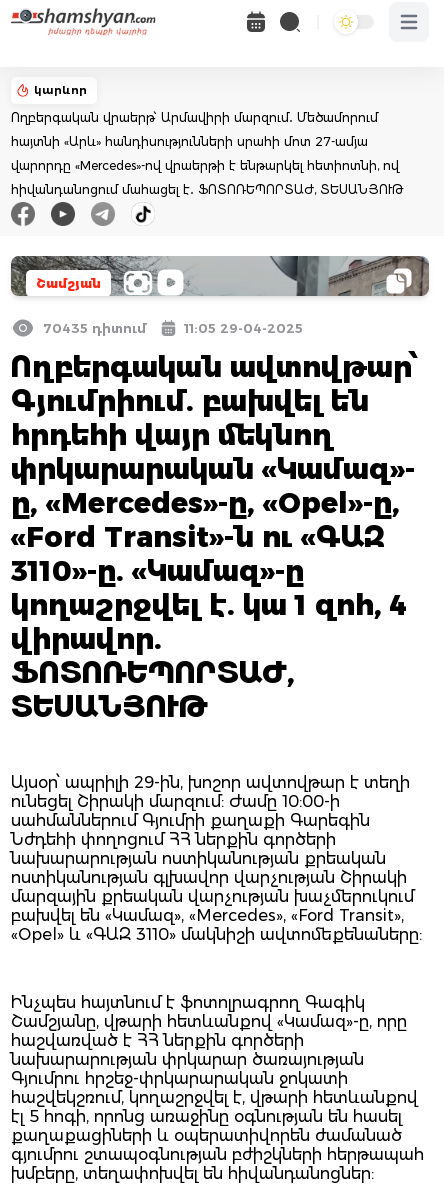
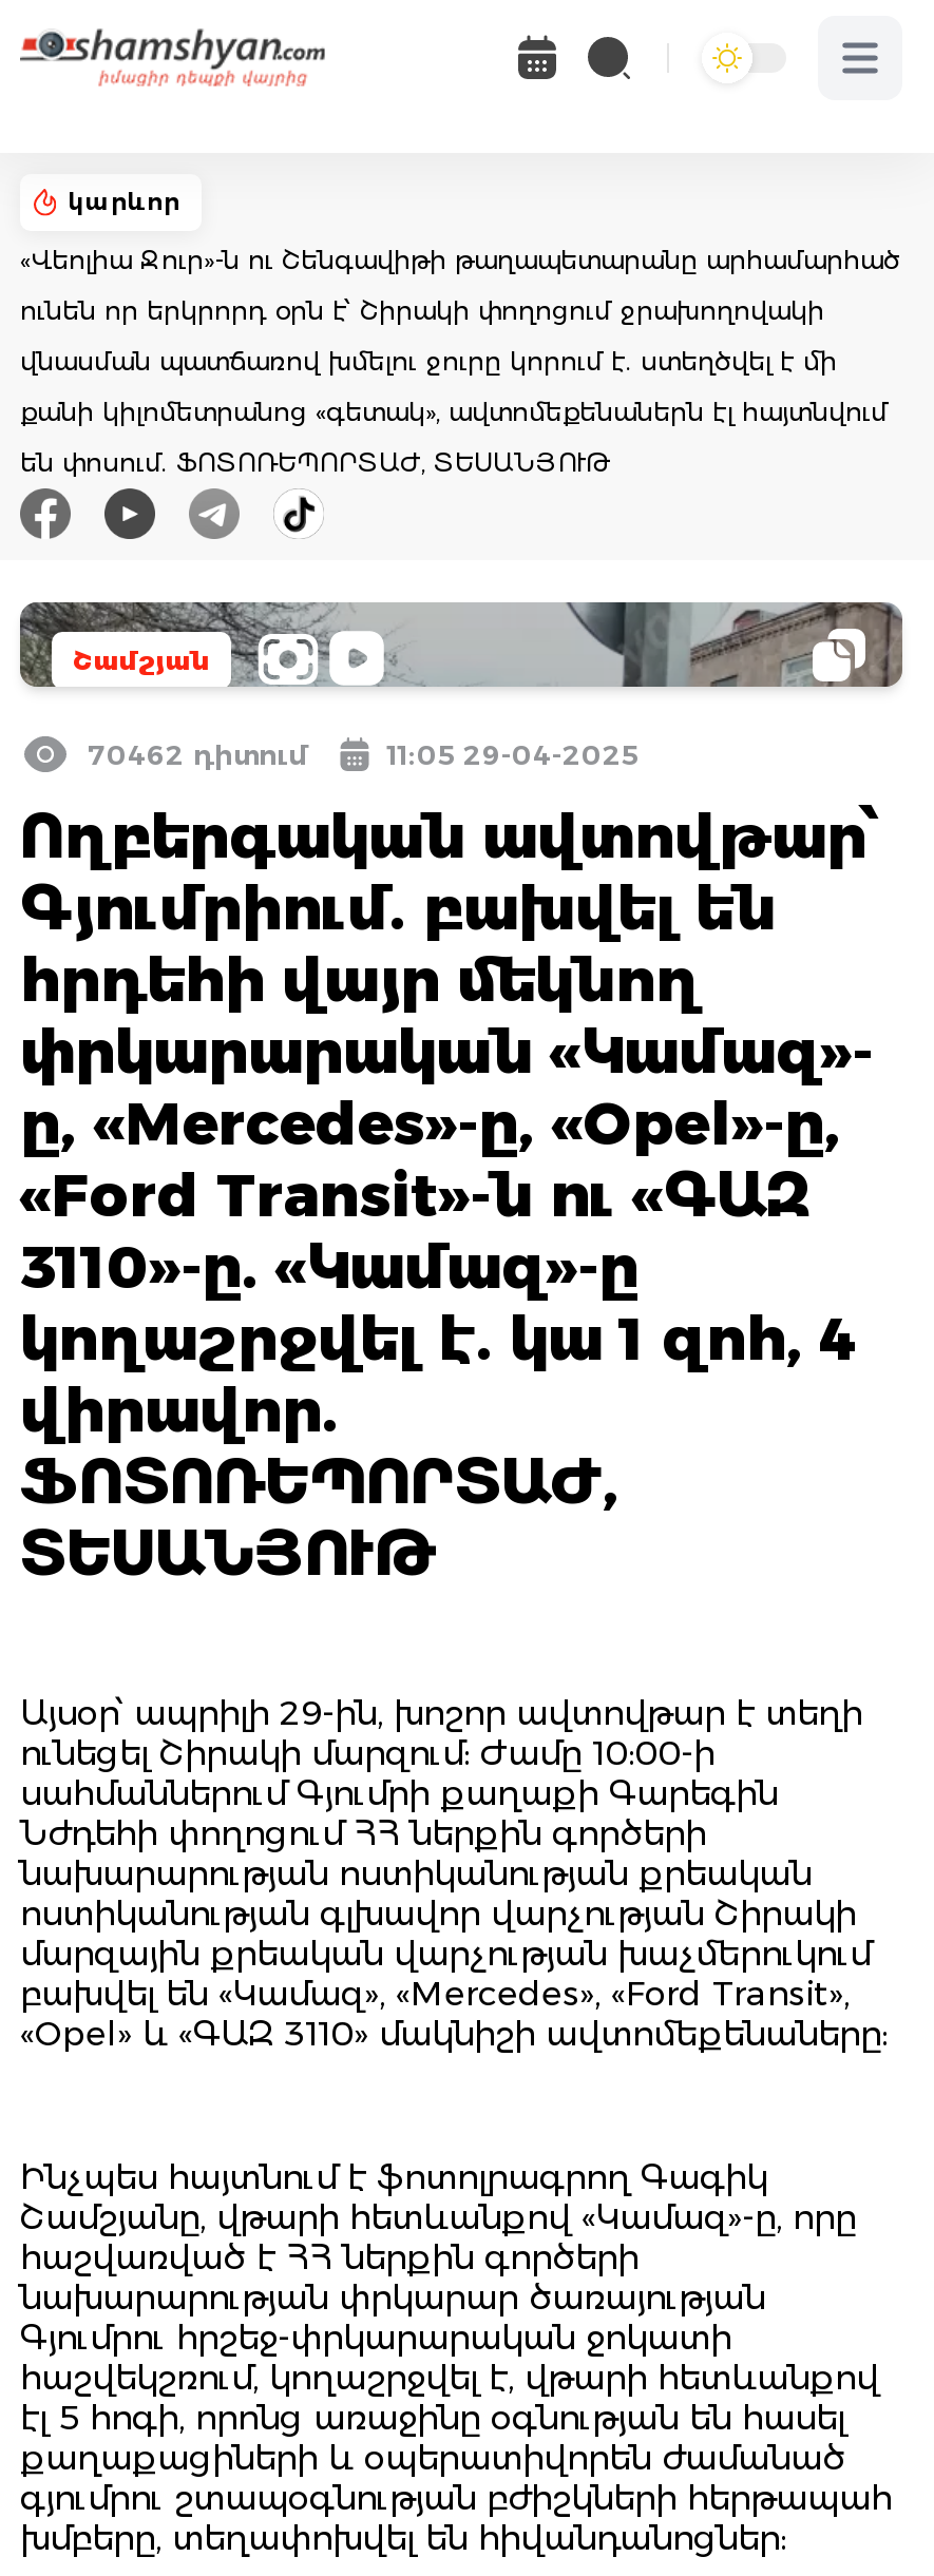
[11,110,403,197] Ողբերգական վրաերթ՝ Արմավիրի մարզում․ Մեծամորում | հայտնի «Արև» հանդիսությունների սրահի մոտ 27-ամյա | վարորդը «Mercedes»-ով վրաերթի է ենթարկել հետիոտնի, ով | հիվանդանոցում մահացել է․ ՖՈՏՈՌԵՊՈՐՏԱԺ, ՏԵՍԱՆՅՈՒԹ -> [20,244,900,478] «Վեոլիա Ջուր»-ն ու Շենգավիթի թաղապետարանը արհամարհած | ունեն որ երկրորդ օրն է՝ Շիրակի փողոցում ջրախողովակի | վնասման պատճառով խմելու ջուրը կորում է. ստեղծվել է մի | քանի կիլոմետրանոց «գետակ», ավտոմեքենաներն էլ հայտնվում | են փոսում. ՖՈՏՈՌԵՊՈՐՏԱԺ, ՏԵՍԱՆՅՈՒԹ
[43,320,146,336] 70435 դիտում -> [88,737,307,770] 70462 դիտում

